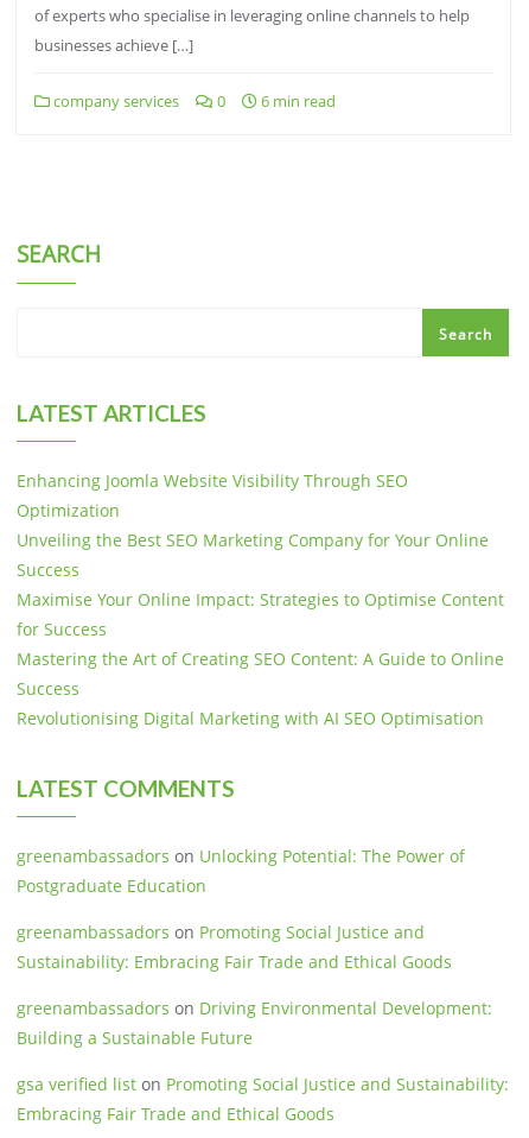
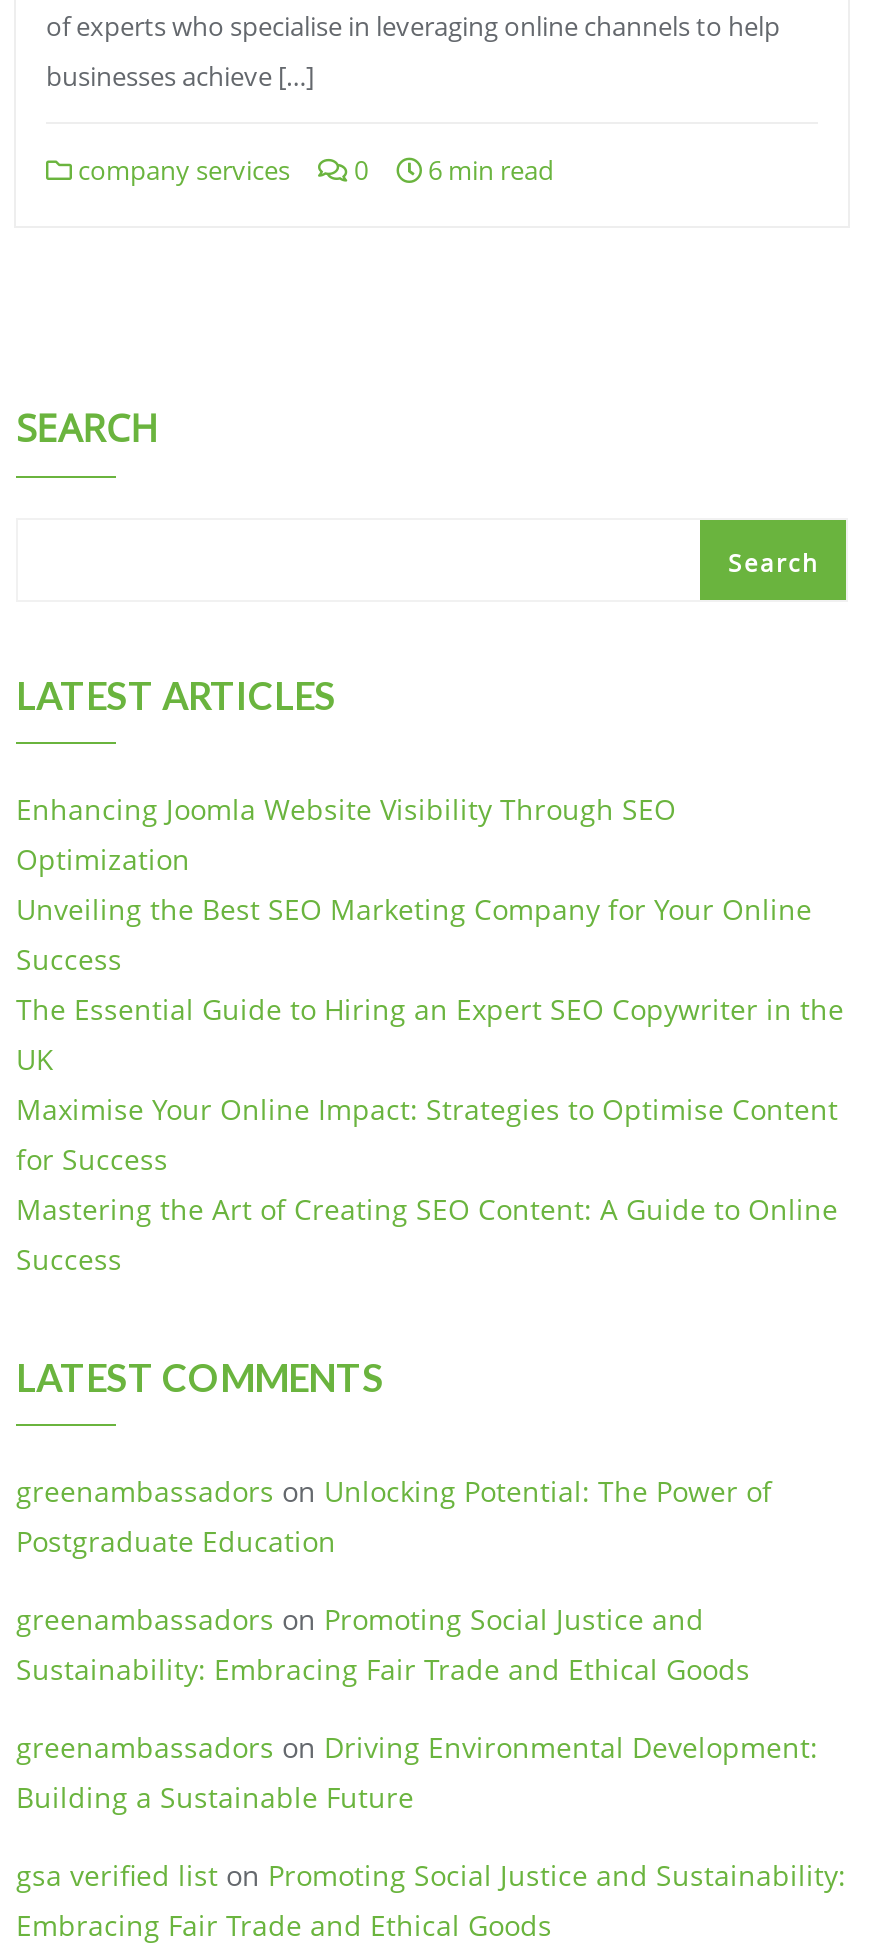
none -> [16,990,844,1078] The Essential Guide to Hiring an Expert SEO Copywriter in the | UK
moved [17,588,504,700] -> [16,1090,838,1278]: Maximise Your Online Impact: Strategies to Optimise Content | for Success | Mastering the Art of Creating SEO Content: A Guide to Online | Success
[17,707,484,729] Revolutionising Digital Marketing with AI SEO Optimisation -> none

